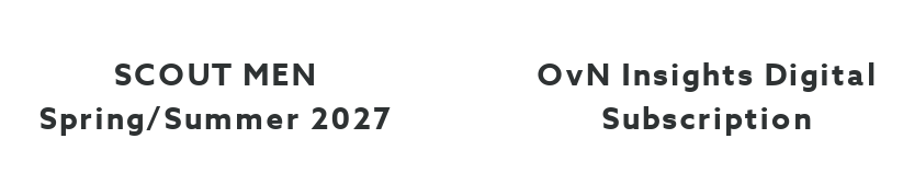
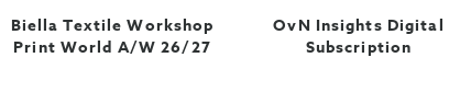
[39,53,393,143] SCOUT MEN | Spring/Summer 2027 -> [11,14,214,59] Biella Textile Workshop | Print World A/W 26/27

